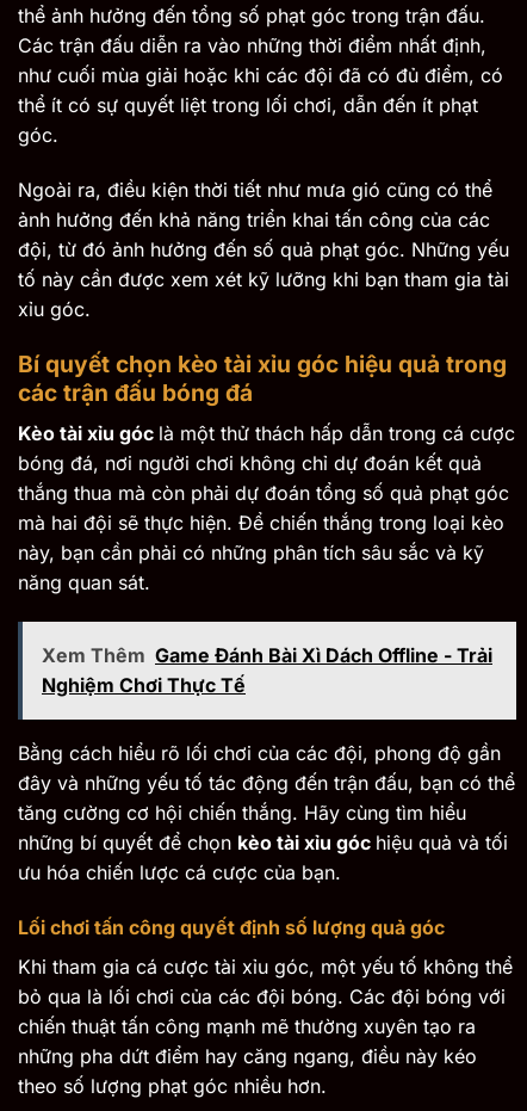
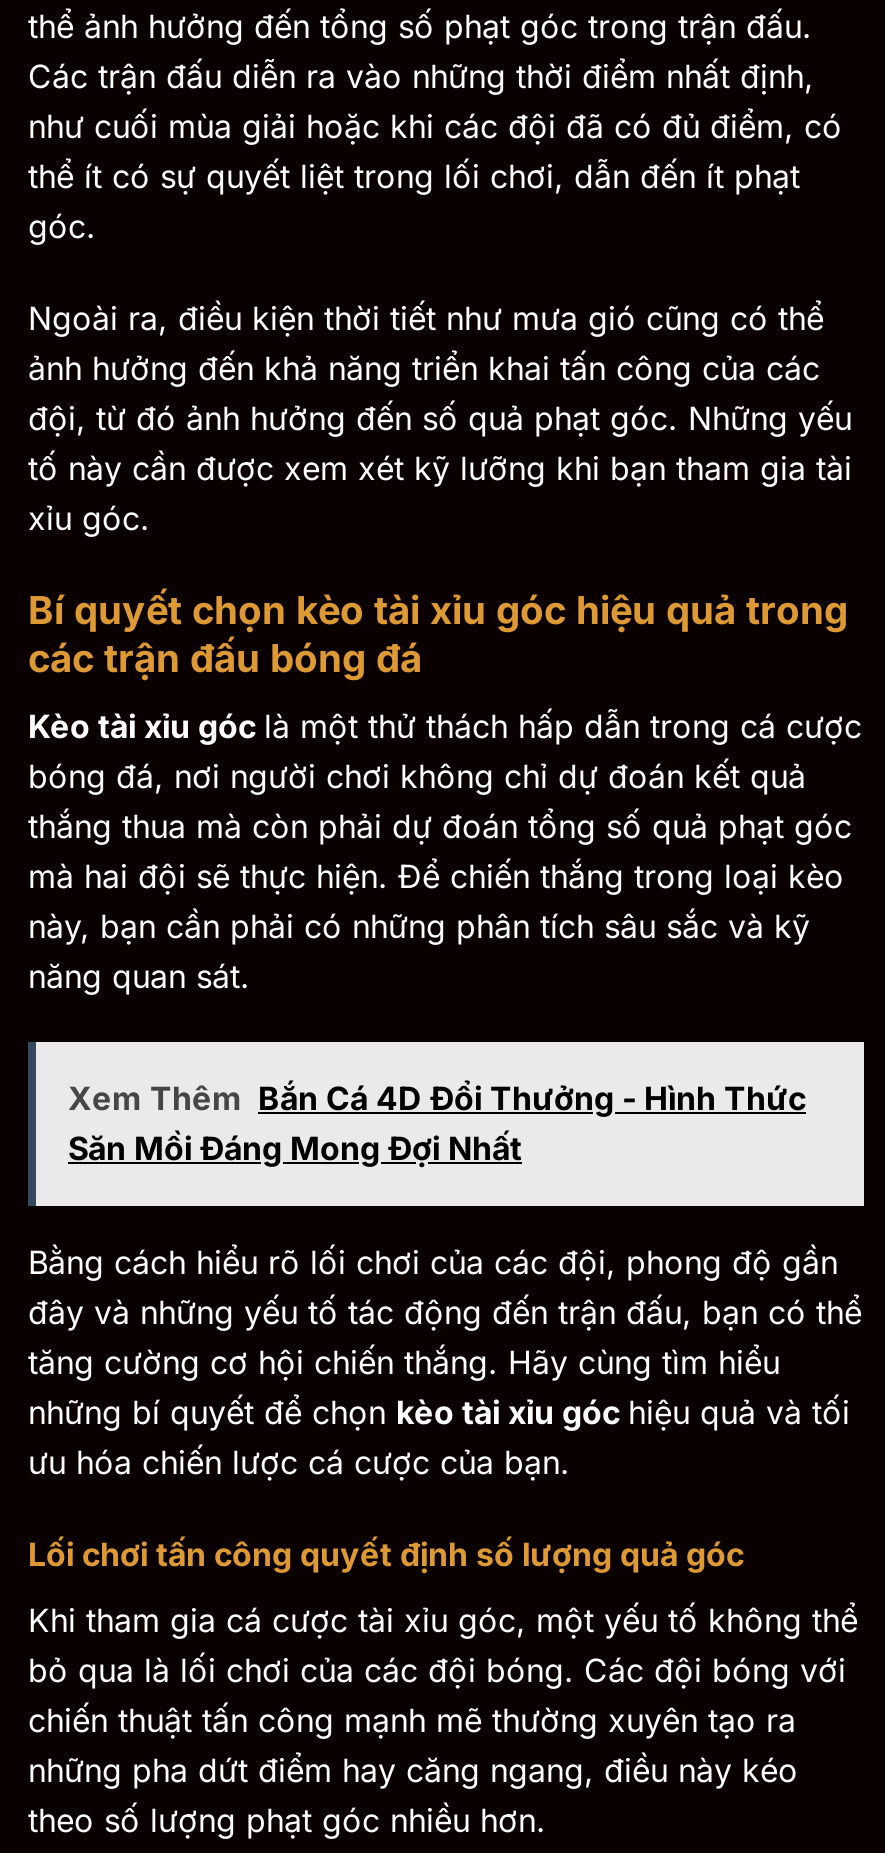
[42,644,492,697] Xem Thêm Game Đánh Bài Xì Dách Offline - Trải | Nghiệm Chơi Thực Tế -> [68,1079,806,1169] Xem Thêm Bắn Cá 4D Đổi Thưởng - Hình Thức | Săn Mồi Đáng Mong Đợi Nhất

